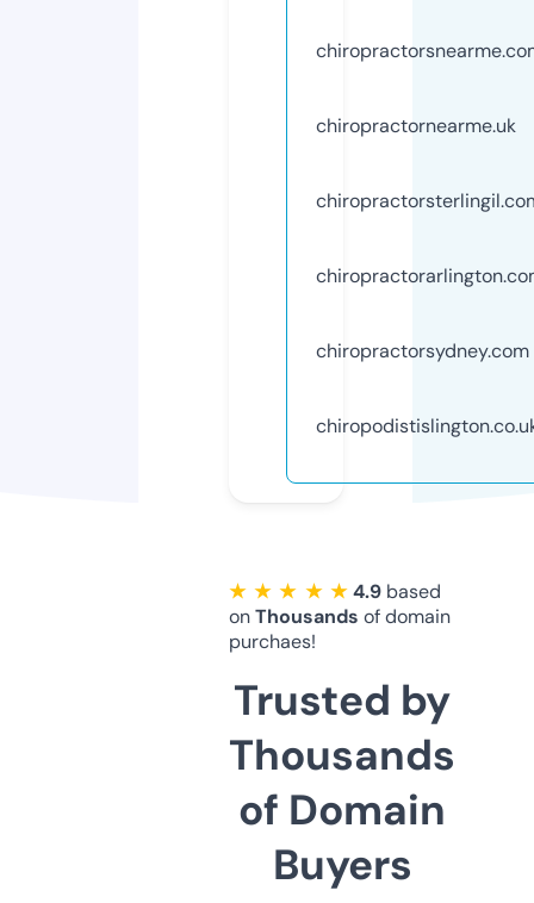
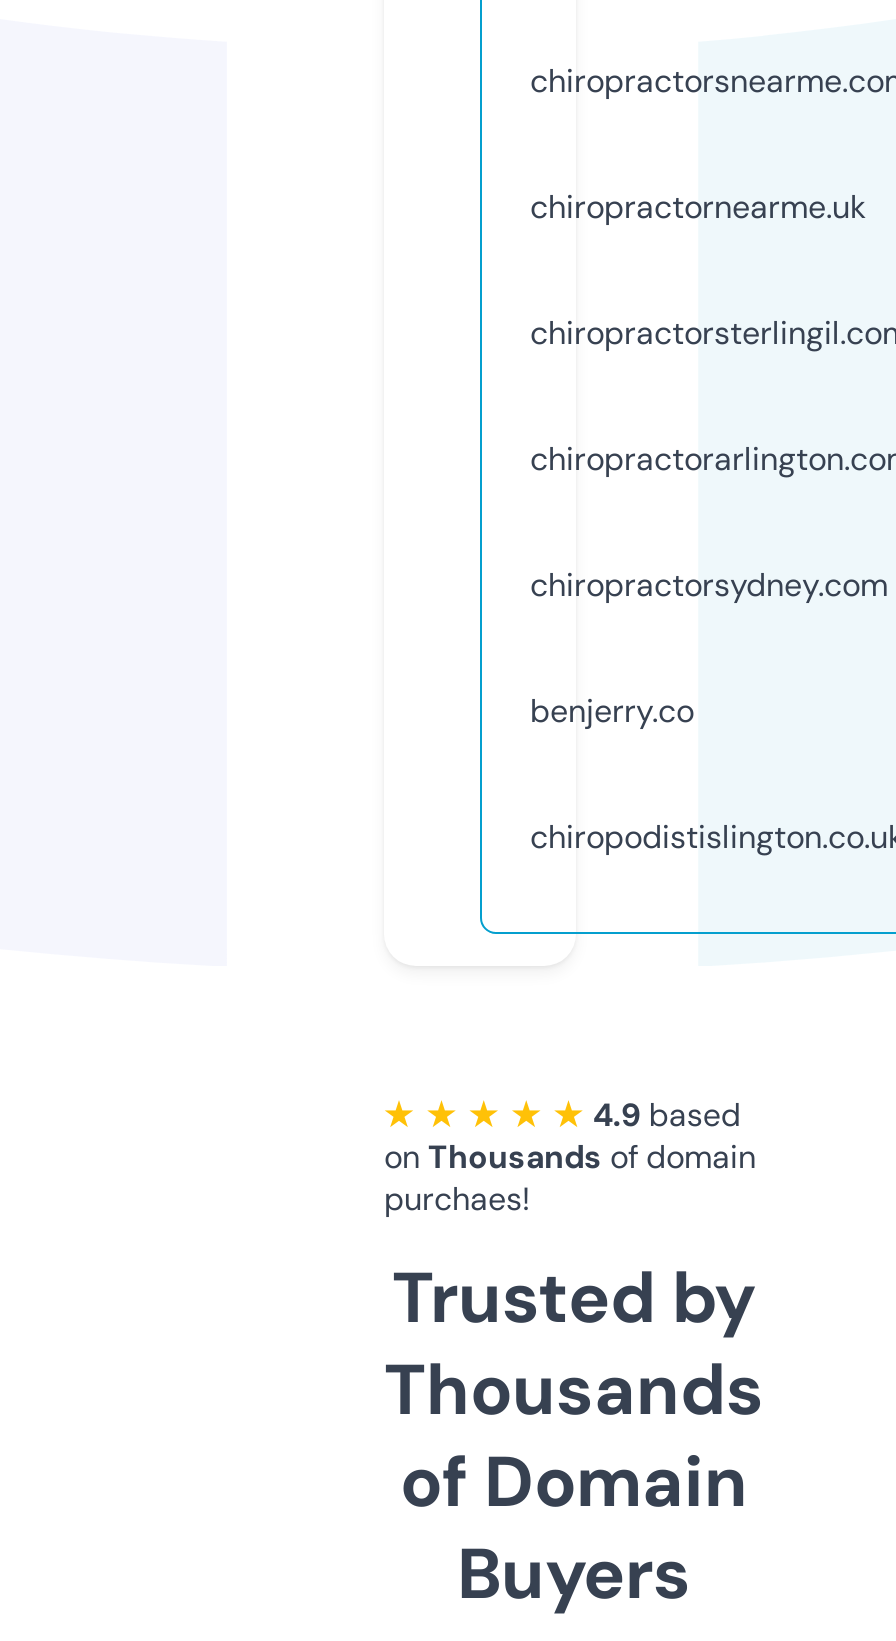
none -> [530,690,694,732] benjerry.co

